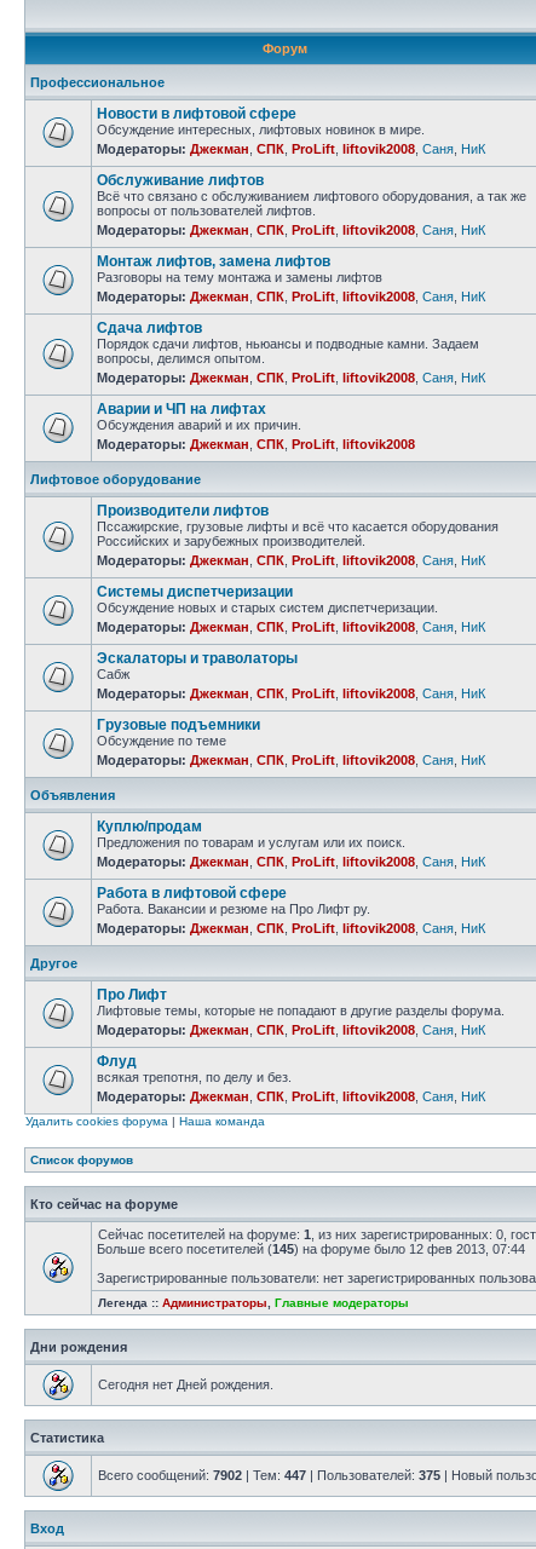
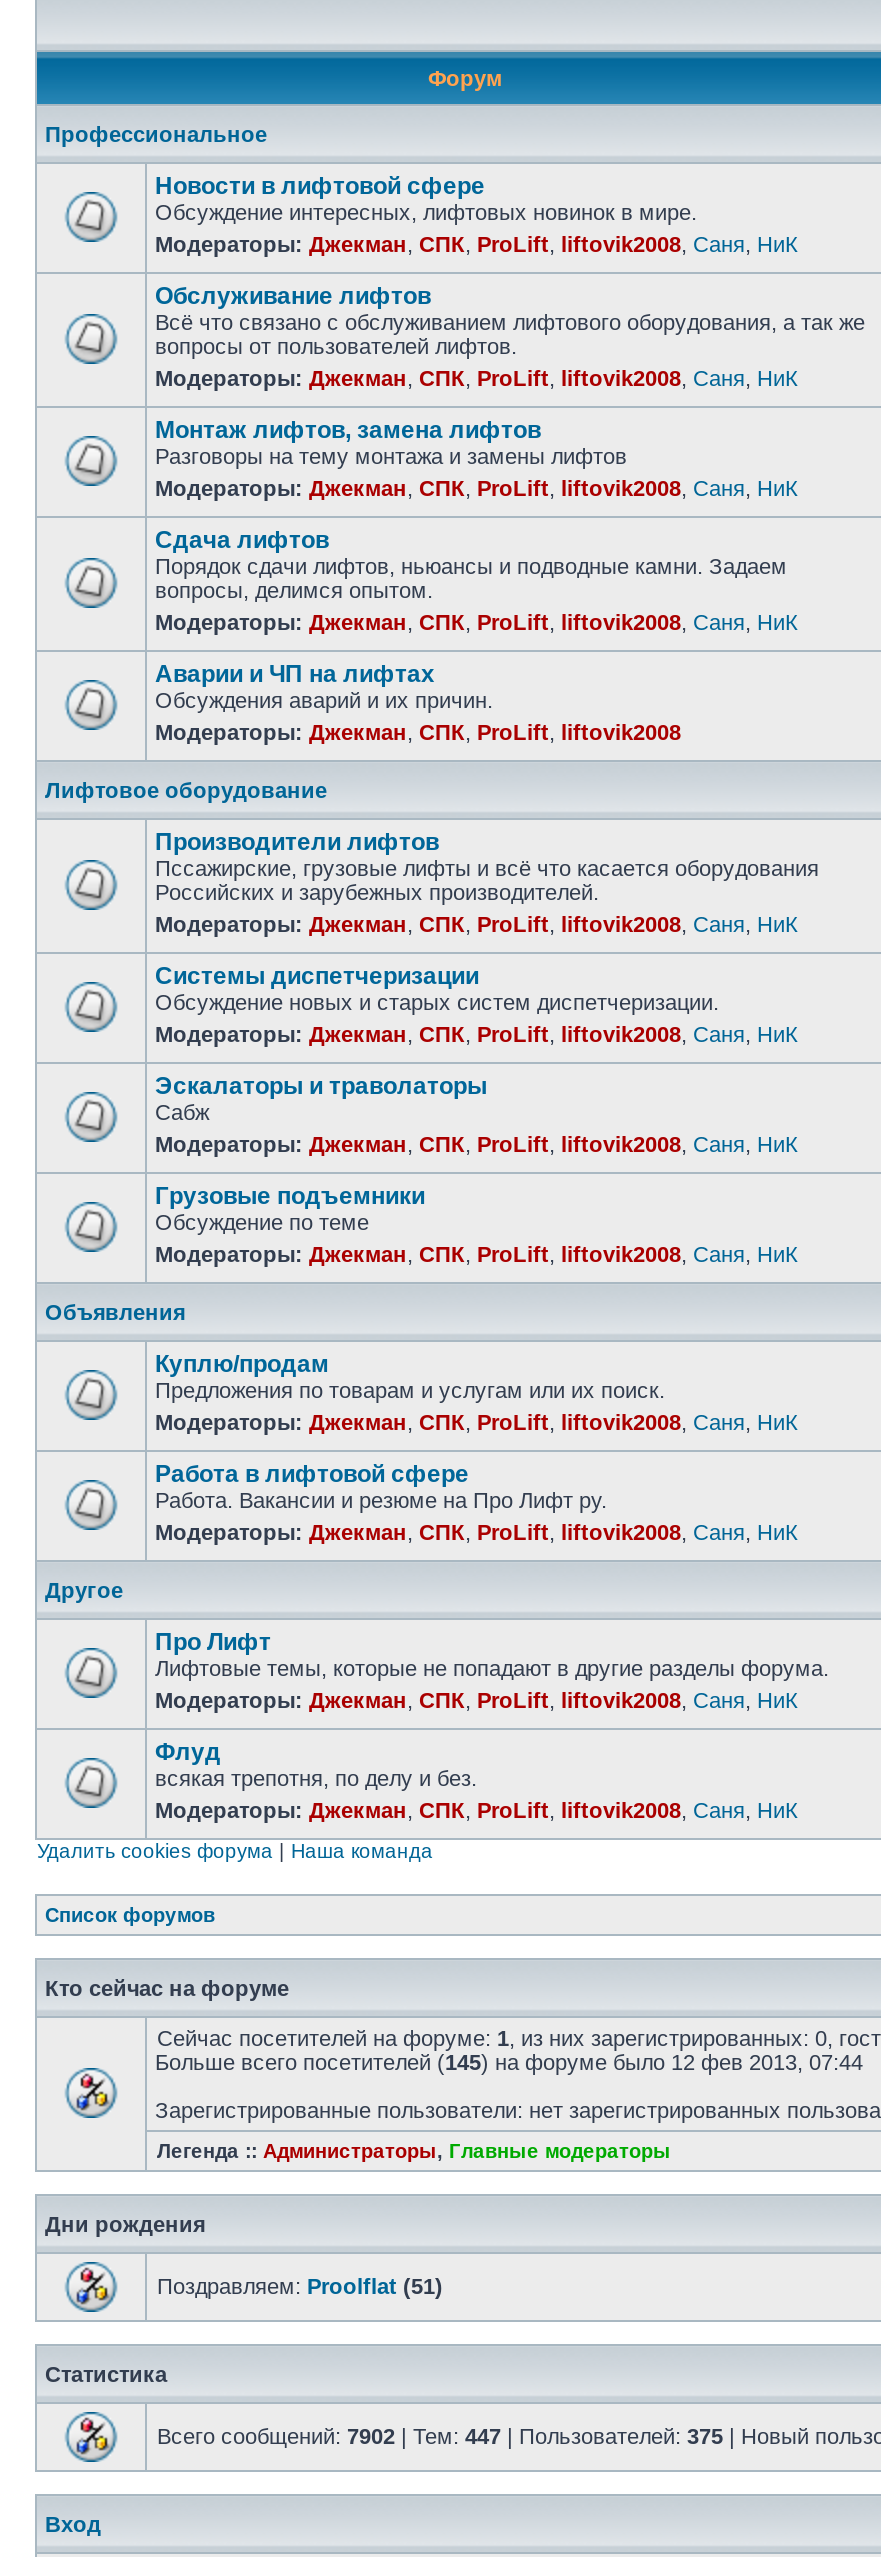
[98,1377,273,1392] Сегодня нет Дней рождения. -> [157,2274,443,2298] Поздравляем: Proolflat (51)

